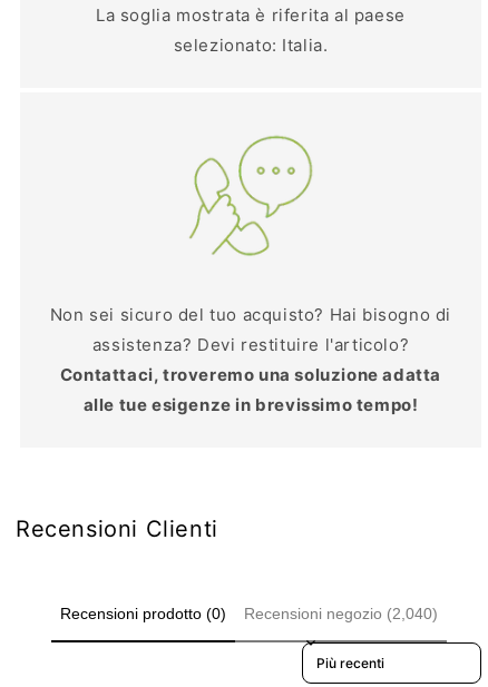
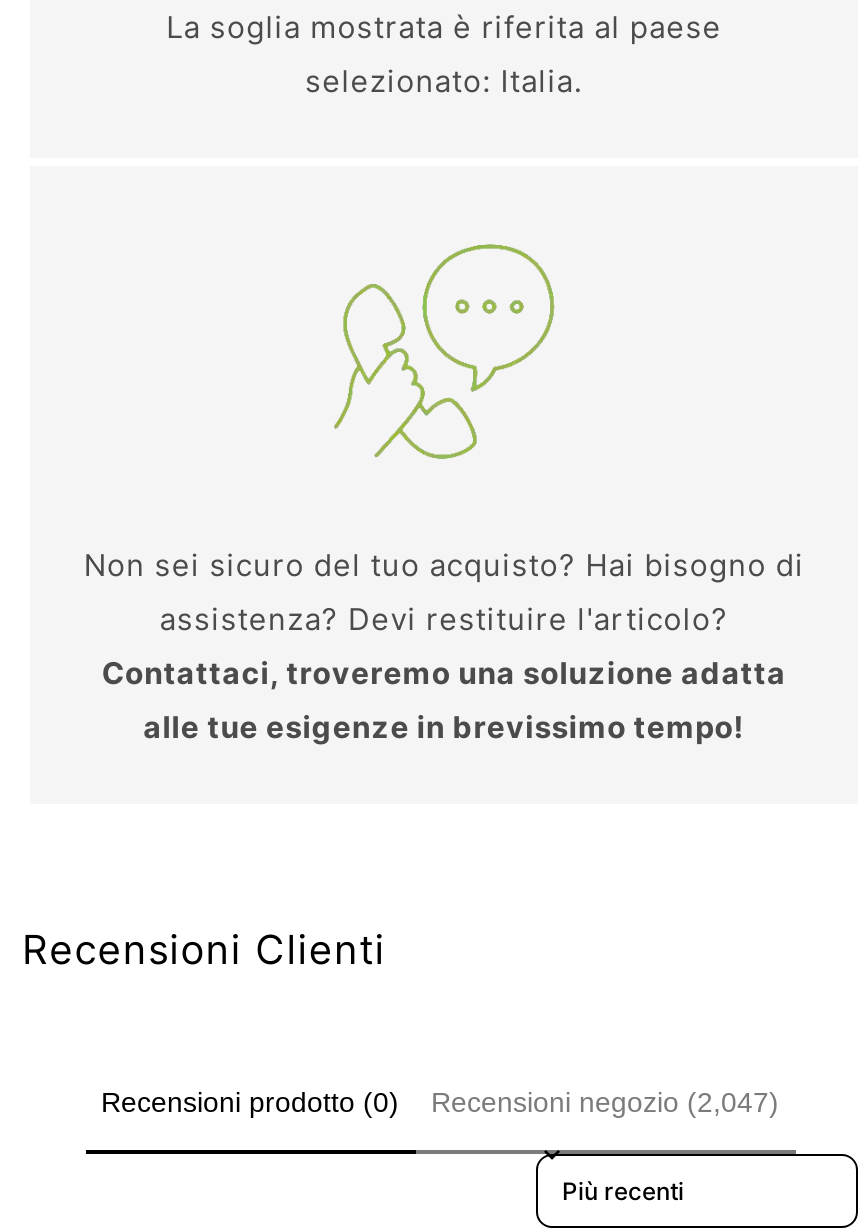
[243,605,437,623] Recensioni negozio (2,040) -> [431,1087,779,1119] Recensioni negozio (2,047)

